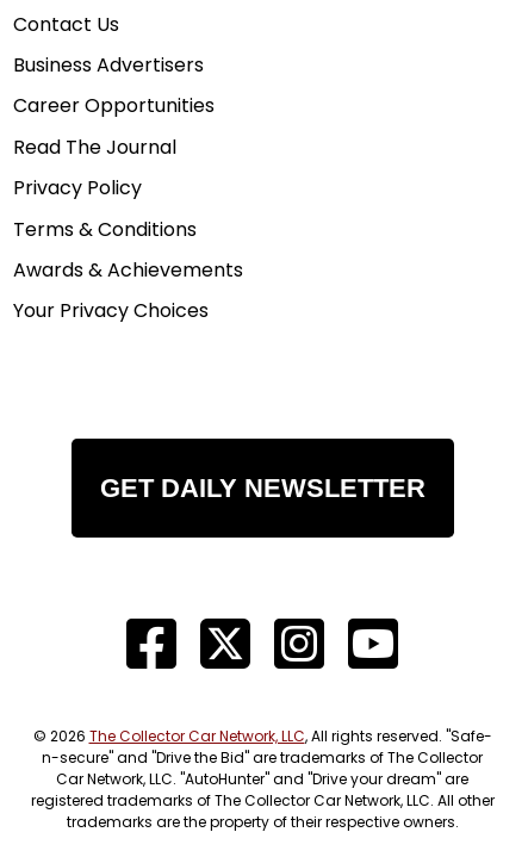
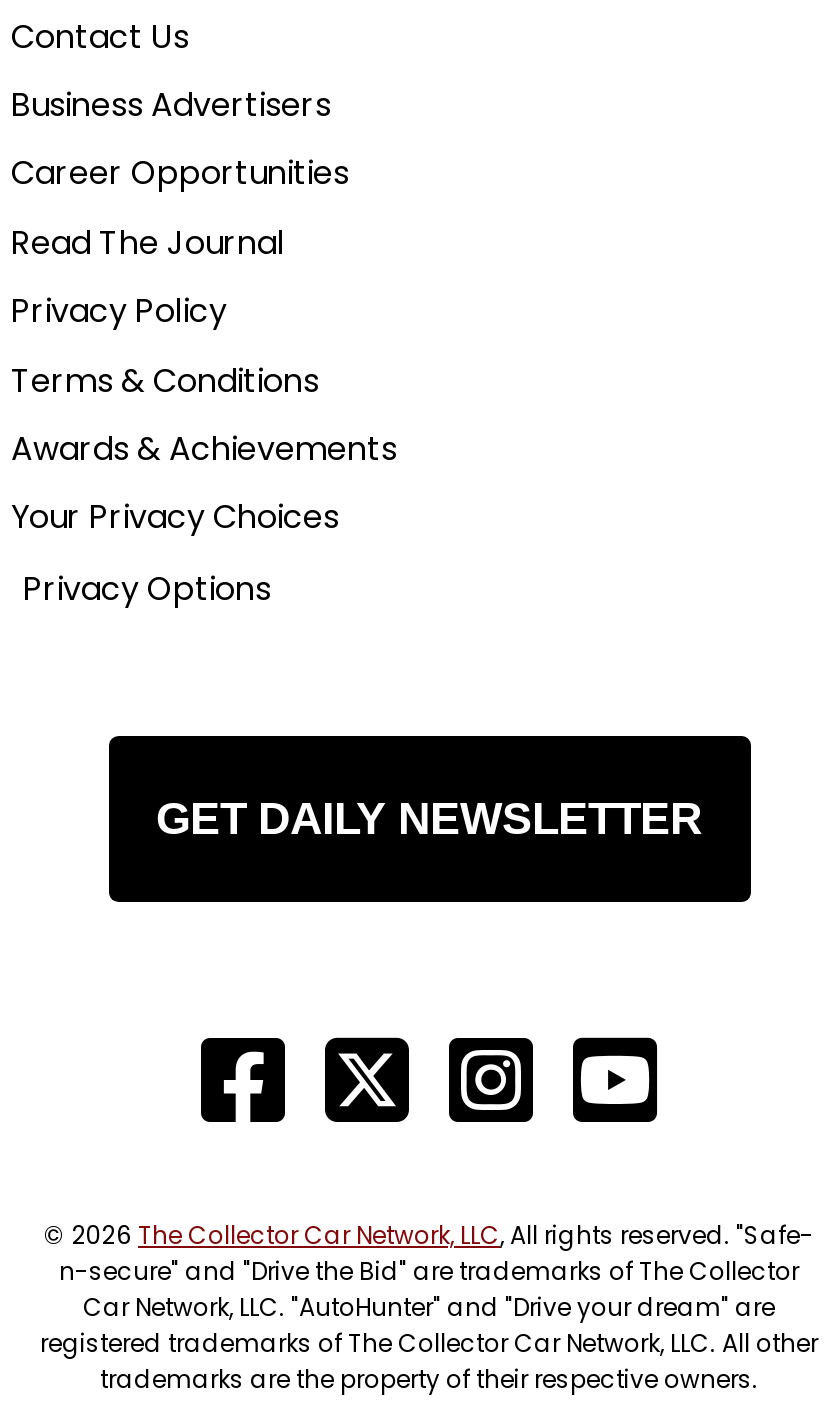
none -> [23,566,271,612] Privacy Options

